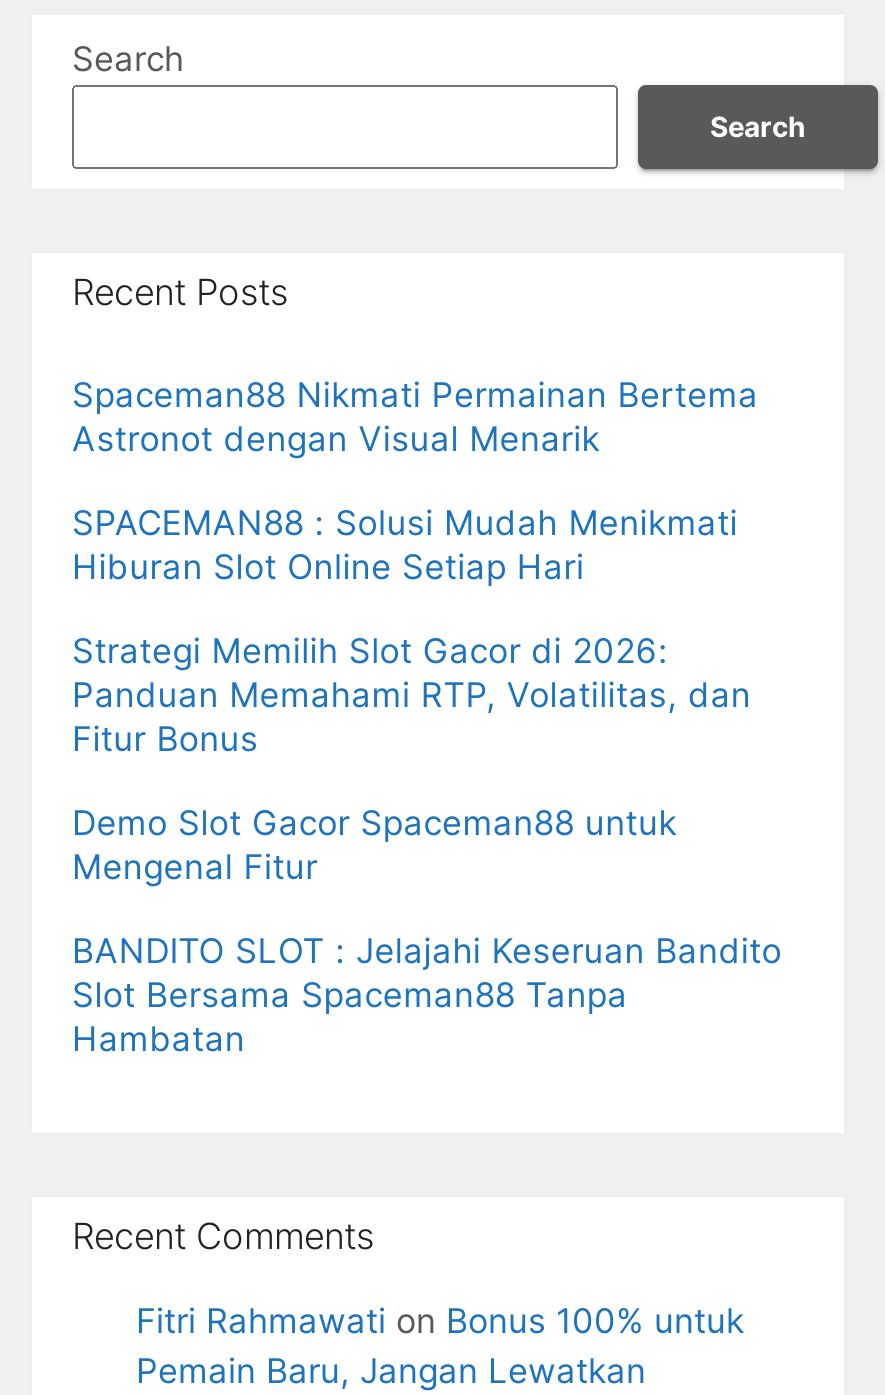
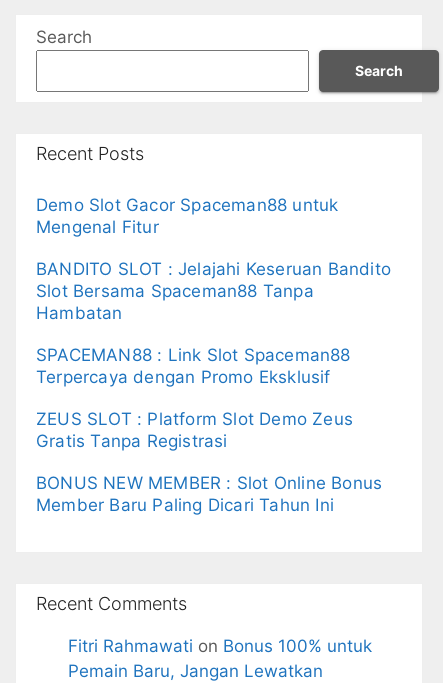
[72,374,758,758] Spaceman88 Nikmati Permainan Bertema | Astronot dengan Visual Menarik | SPACEMAN88 : Solusi Mudah Menikmati | Hiburan Slot Online Setiap Hari | Strategi Memilih Slot Gacor di 2026: | Panduan Memahami RTP, Volatilitas, dan | Fitur Bonus -> none
moved [72,802,782,1058] -> [36,195,391,323]: Demo Slot Gacor Spaceman88 untuk | Mengenal Fitur | BANDITO SLOT : Jelajahi Keseruan Bandito | Slot Bersama Spaceman88 Tanpa | Hambatan
none -> [36,345,382,515] SPACEMAN88 : Link Slot Spaceman88 | Terpercaya dengan Promo Eksklusif | ZEUS SLOT : Platform Slot Demo Zeus | Gratis Tanpa Registrasi | BONUS NEW MEMBER : Slot Online Bonus | Member Baru Paling Dicari Tahun Ini

